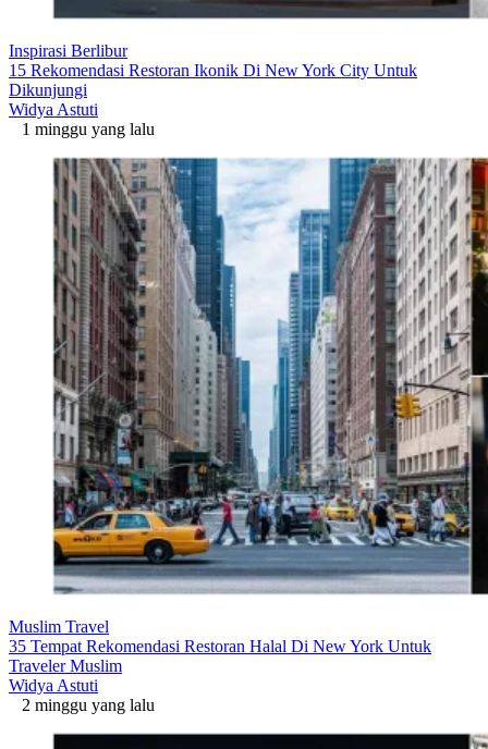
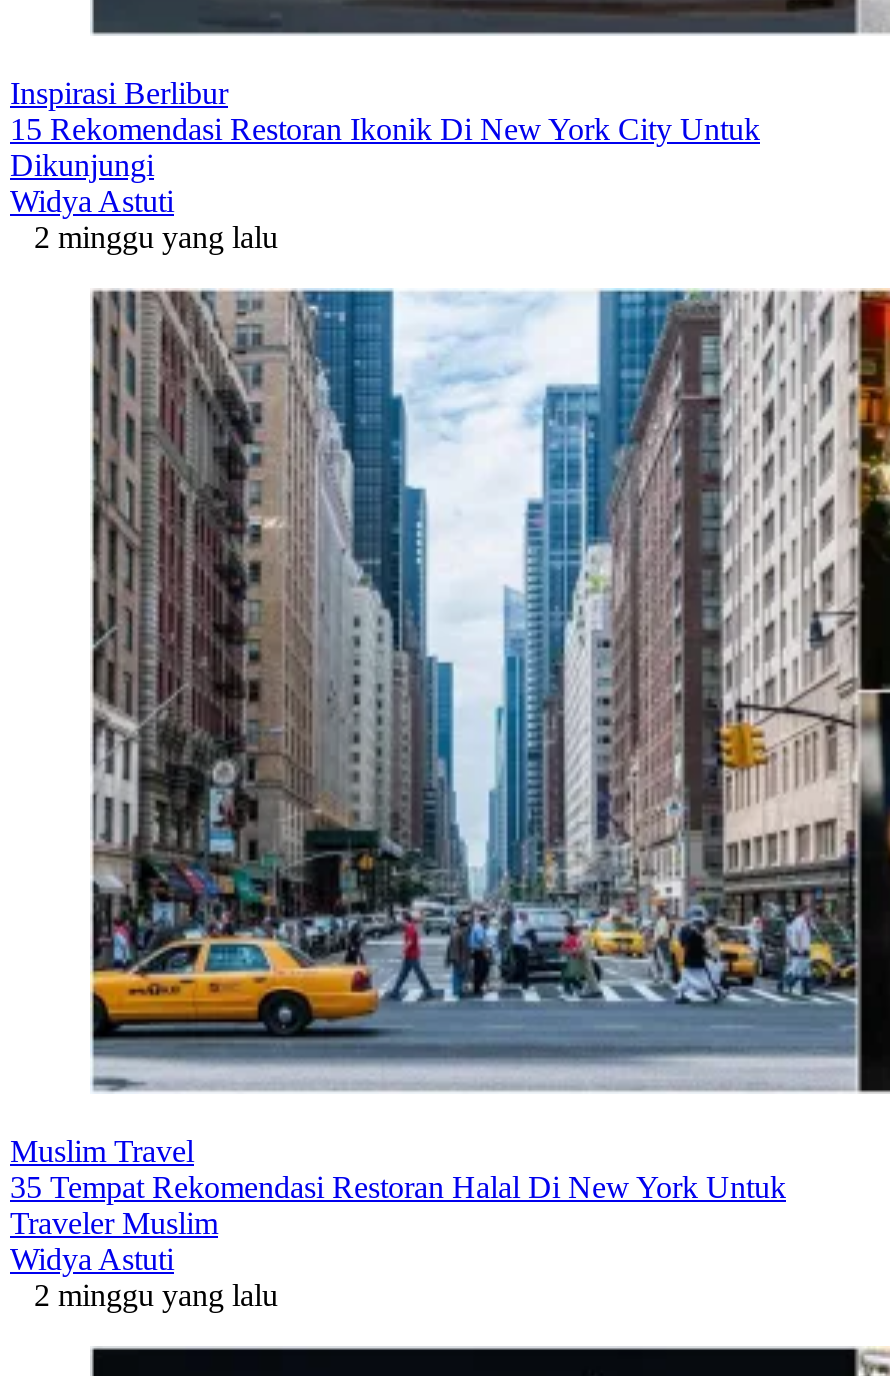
[9,120,155,138] 1 minggu yang lalu -> [10,220,278,254] 2 minggu yang lalu

